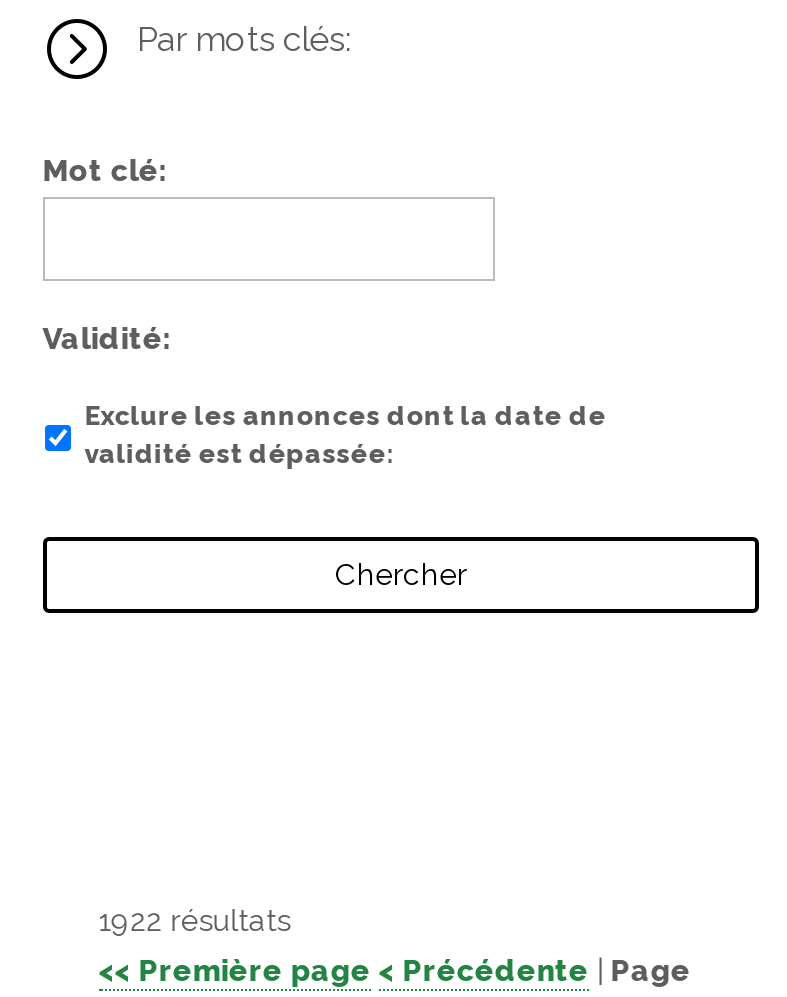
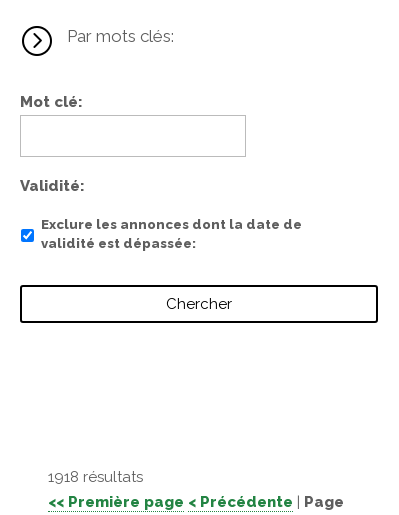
[99,903,291,939] 1922 résultats -> [48,468,143,486] 1918 résultats

